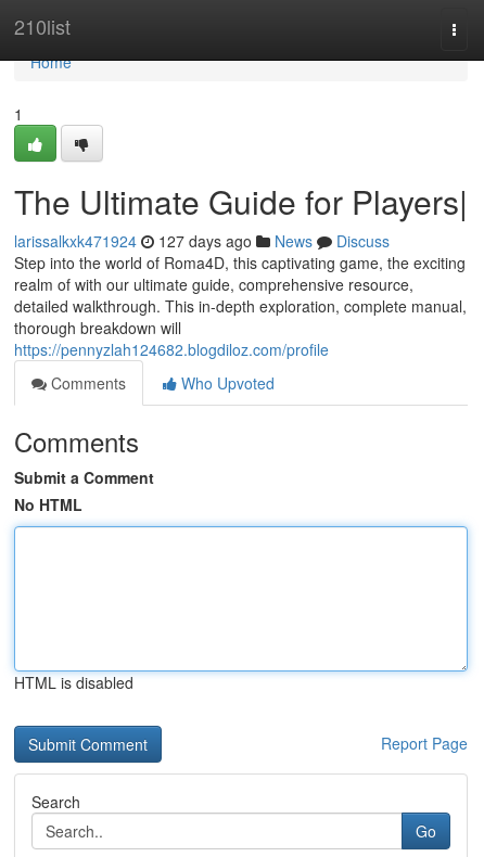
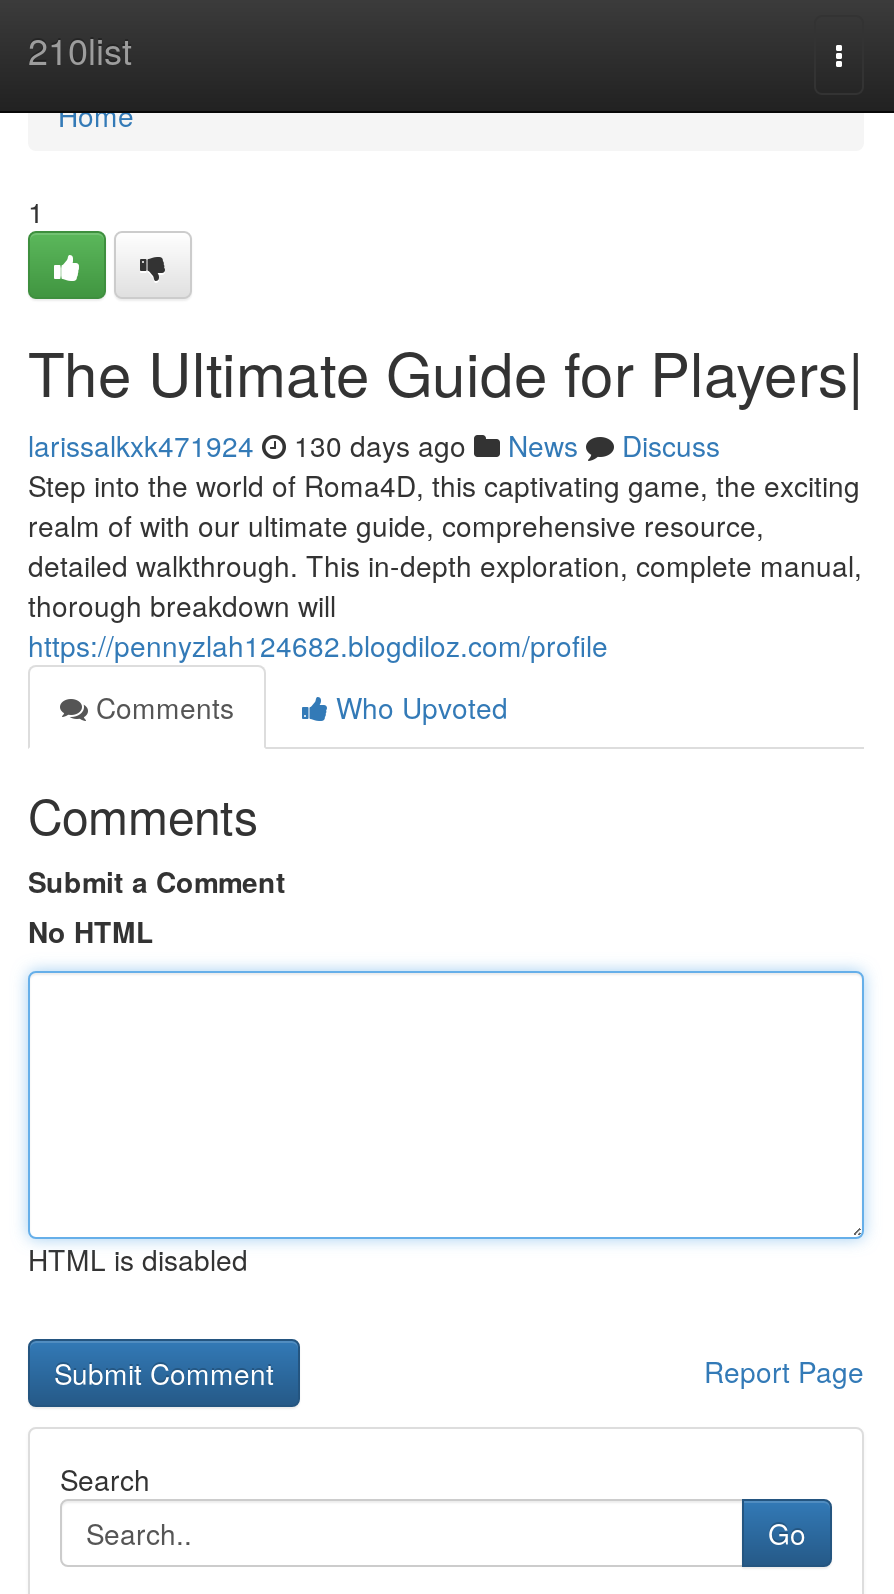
[14,230,390,252] larissalkxk471924 127 days ago News Discuss -> [28,425,720,465] larissalkxk471924 130 days ago News Discuss

